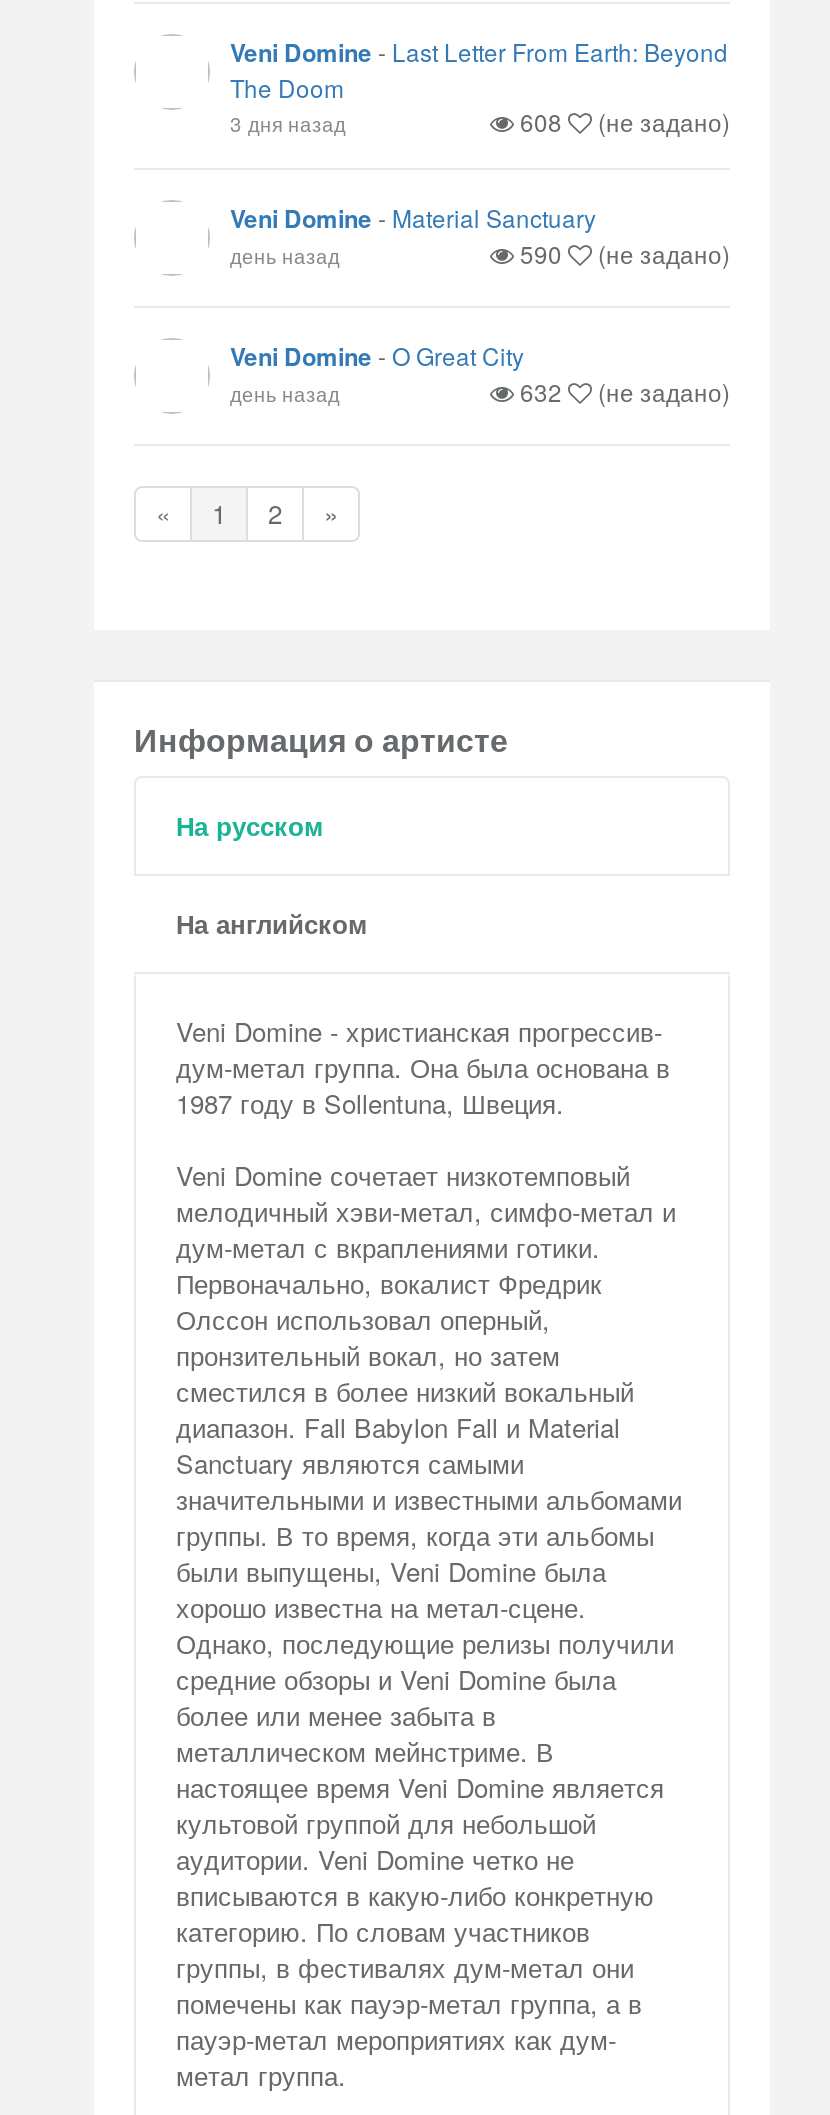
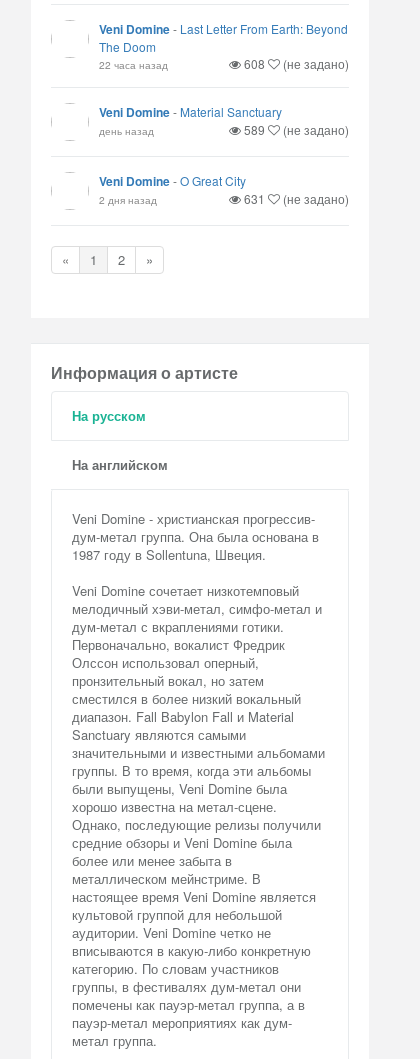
[230,108,346,138] 3 дня назад -> [99,57,168,72] 22 часа назад
[514,236,730,270] 590 (не задано) -> [241,121,349,138] 589 (не задано)
[230,374,568,408] день назад | 632 -> [99,190,268,207] 2 дня назад | 631

